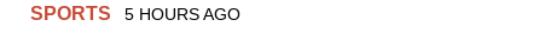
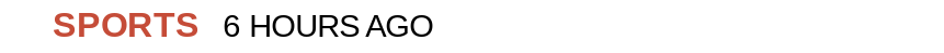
[30,3,240,23] SPORTS 5 HOURS AGO -> [53,6,434,43] SPORTS 6 HOURS AGO

